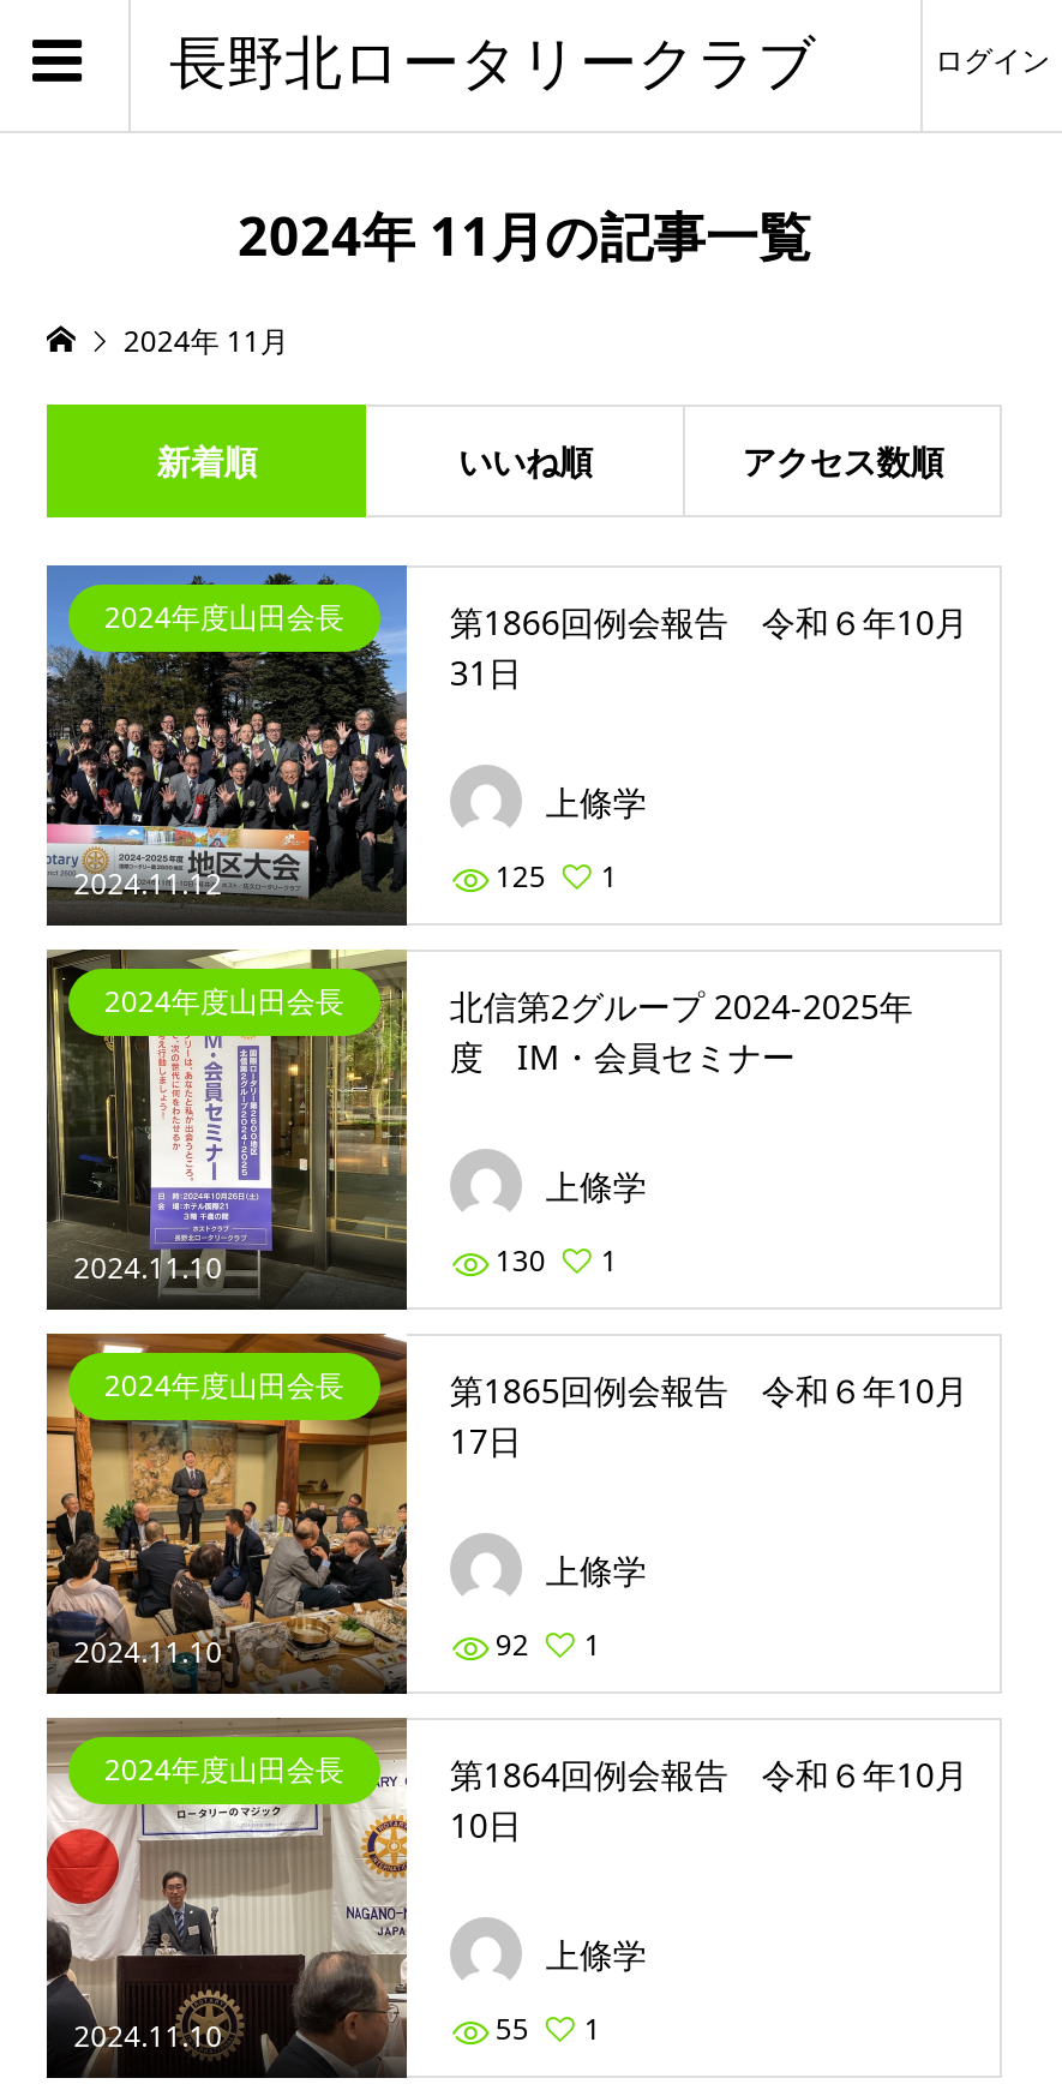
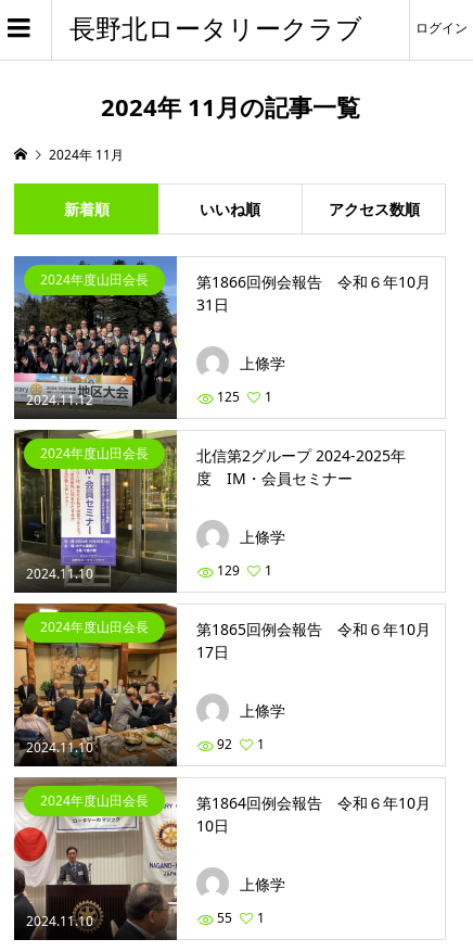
[495,1240,618,1281] 130 1 -> [217,561,272,580] 129 1

